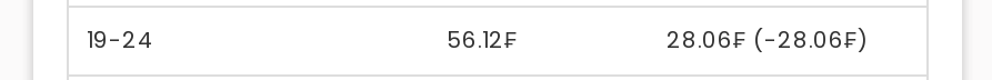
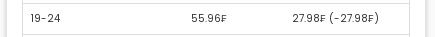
[447,23,518,57] 56.12₣ -> [191,11,227,26] 55.96₣
[667,23,869,57] 28.06₣ (-28.06₣) -> [292,11,379,26] 27.98₣ (-27.98₣)

